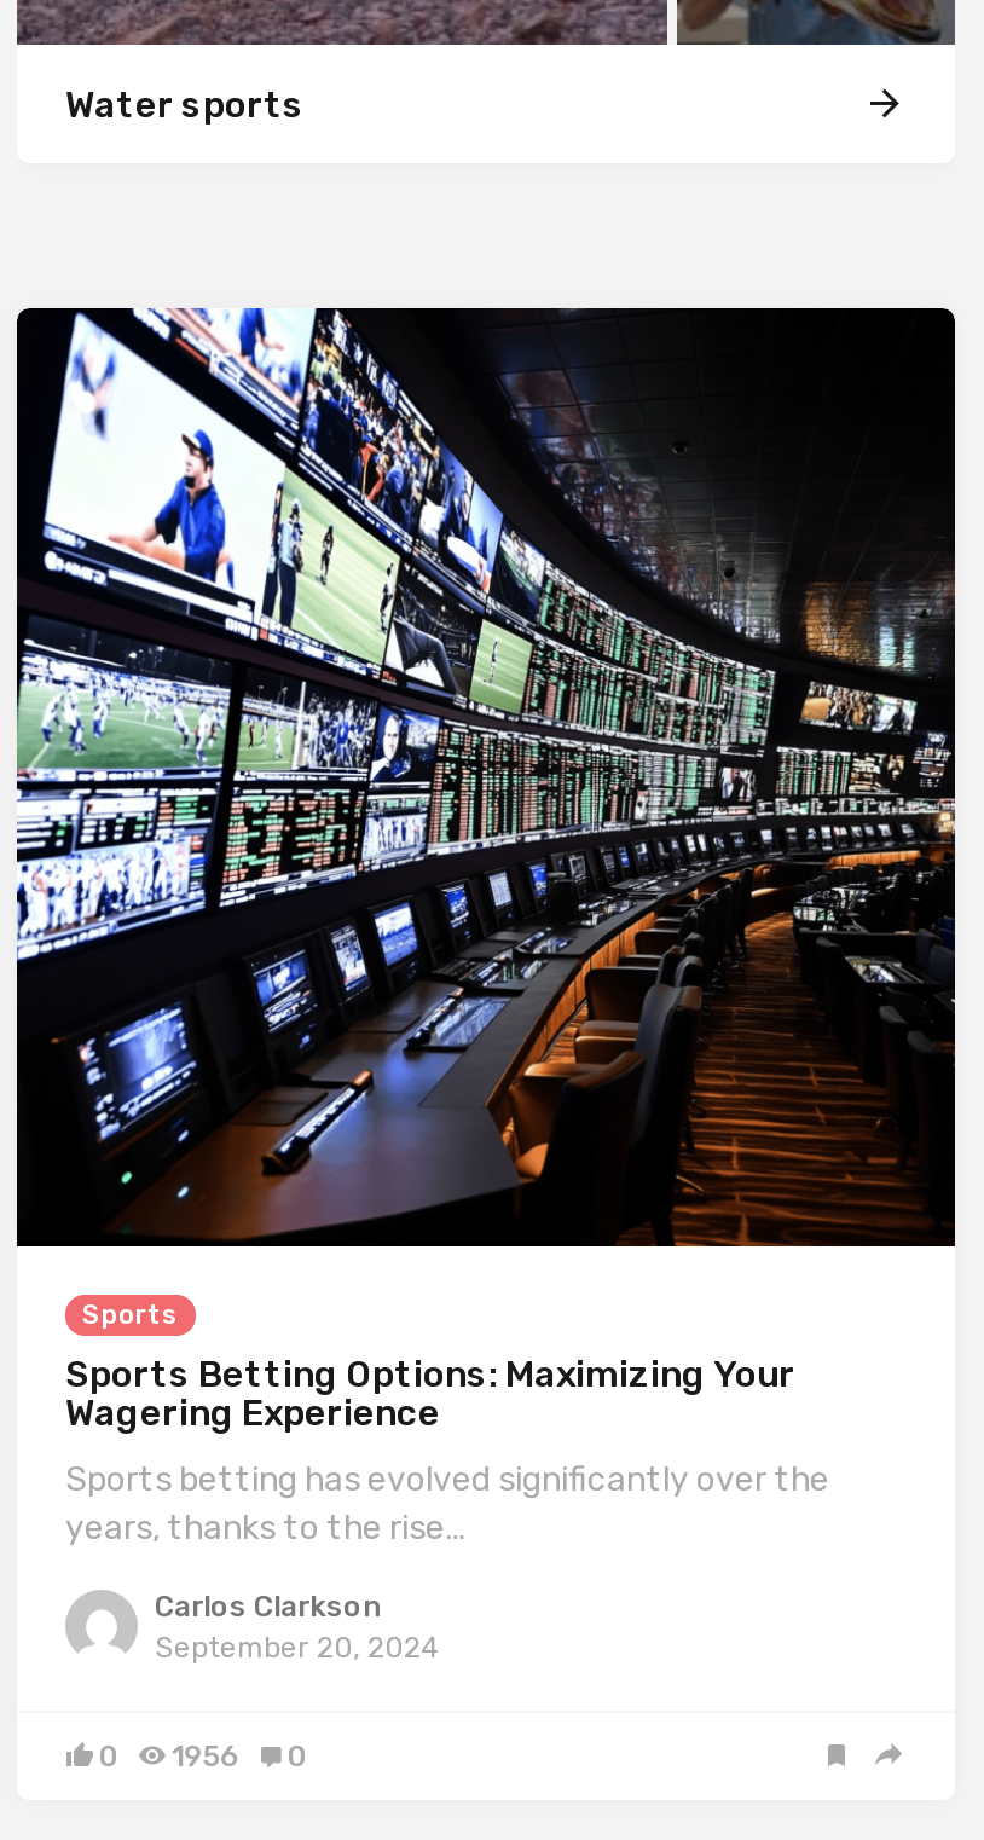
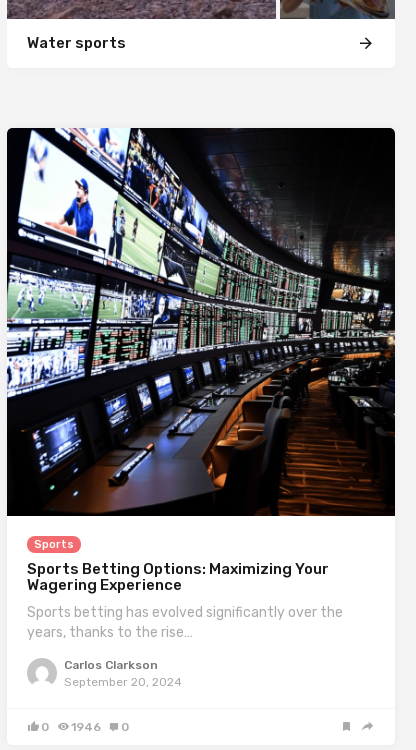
[99,1740,307,1774] 0 1956 0 -> [41,720,129,734] 0 1946 0

